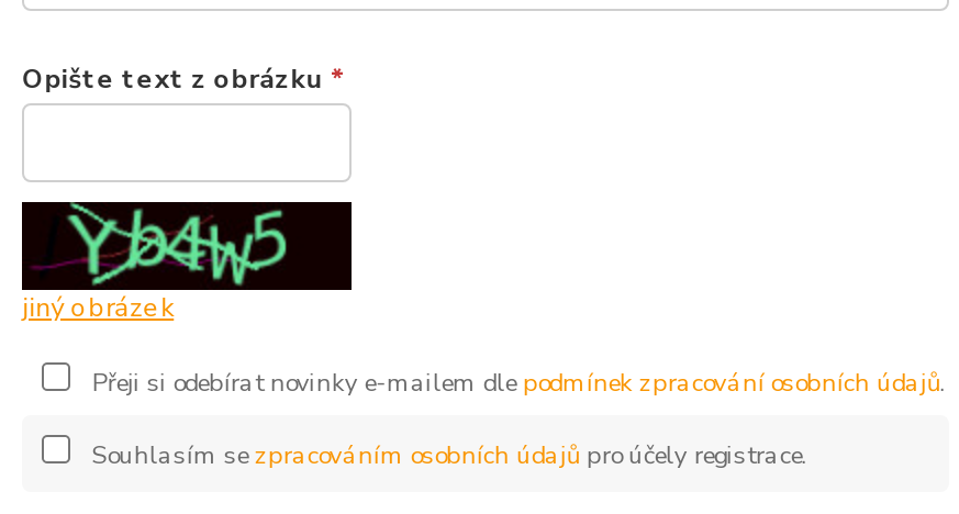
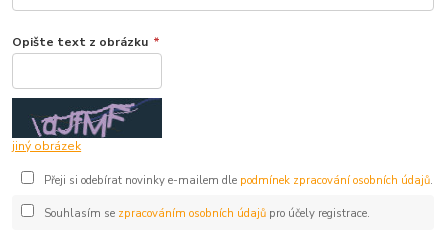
[22,200,352,290] [image] -> [12,97,162,139] [image]

